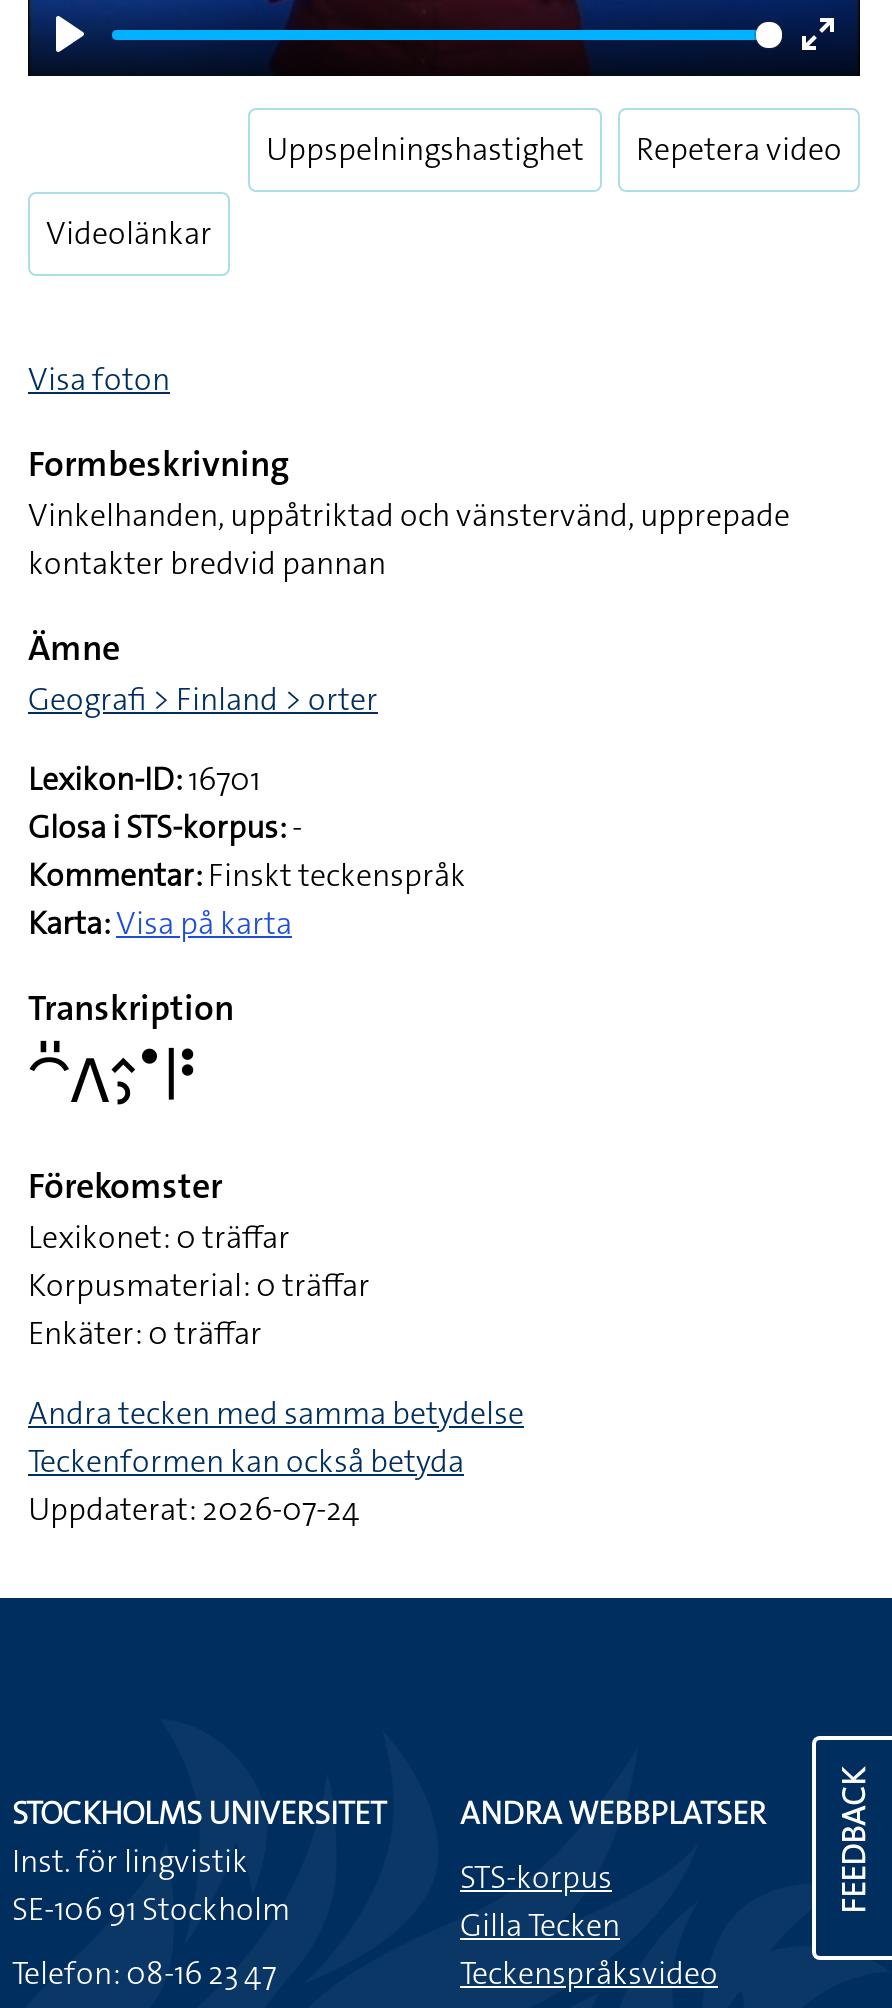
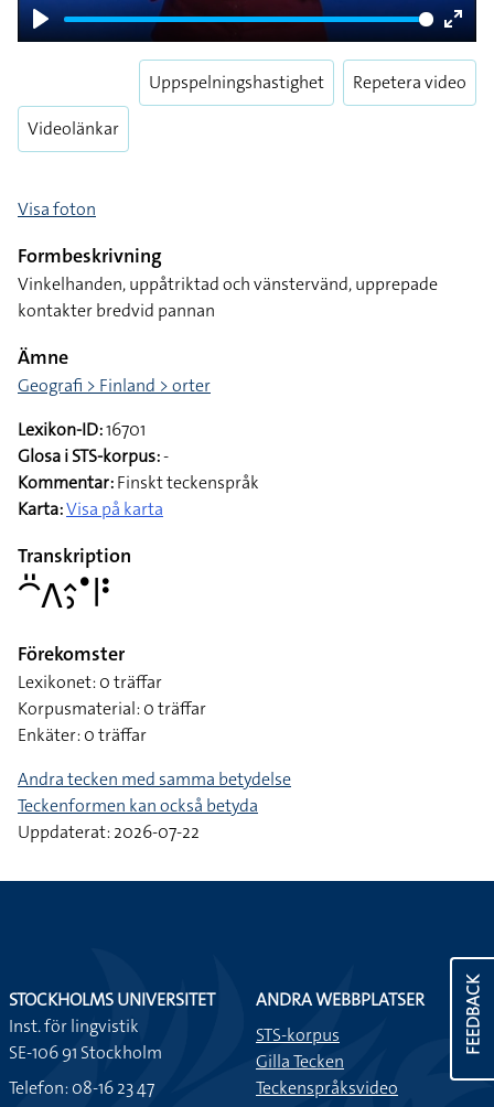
[28,1489,360,1531] Uppdaterat: 2026-07-24 -> [18,821,200,844] Uppdaterat: 2026-07-22

